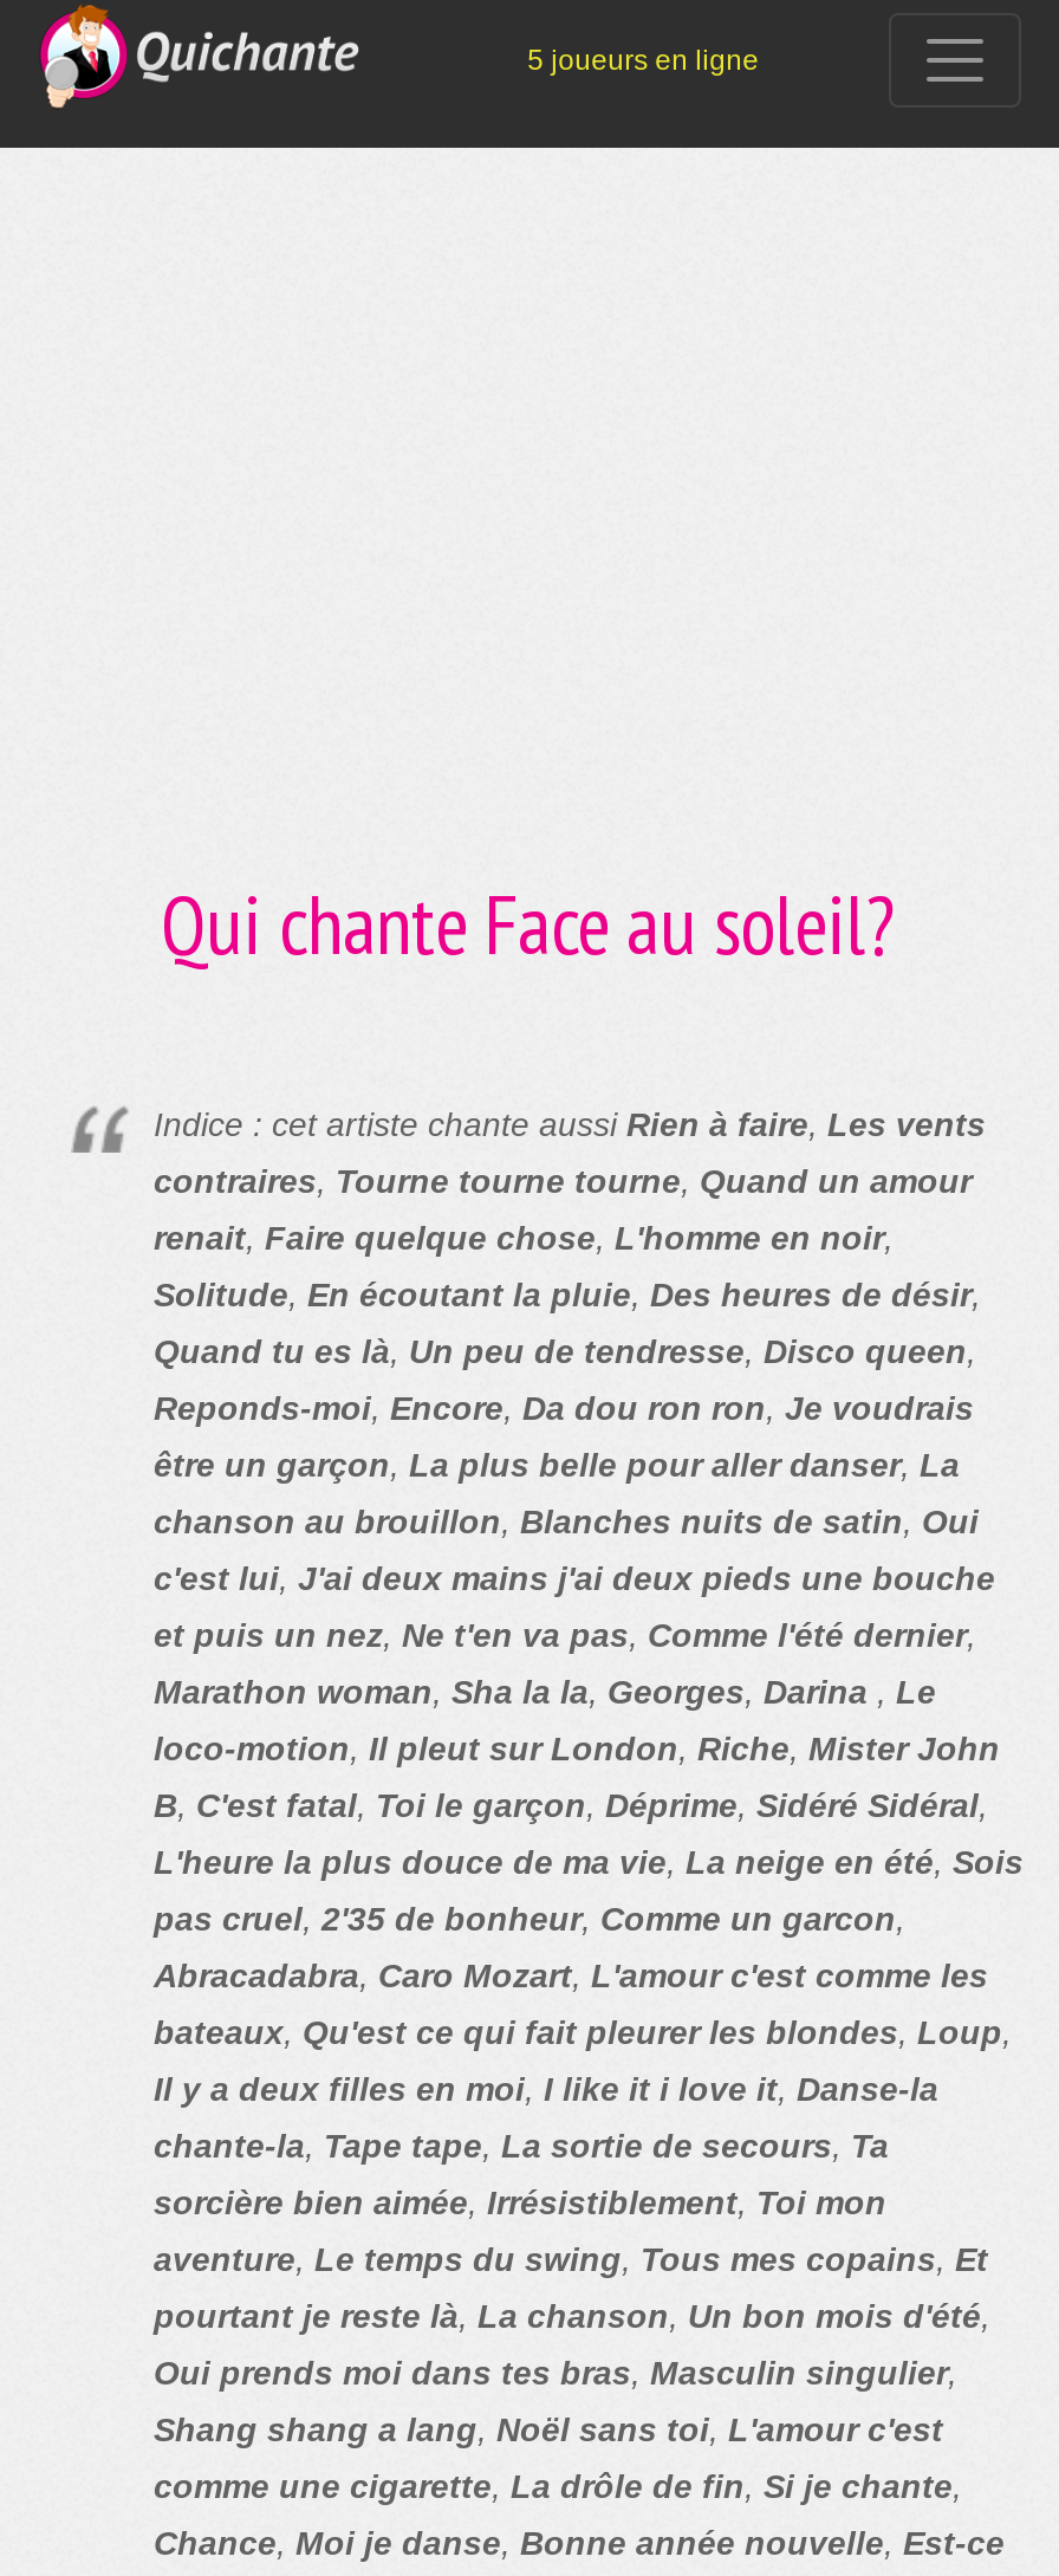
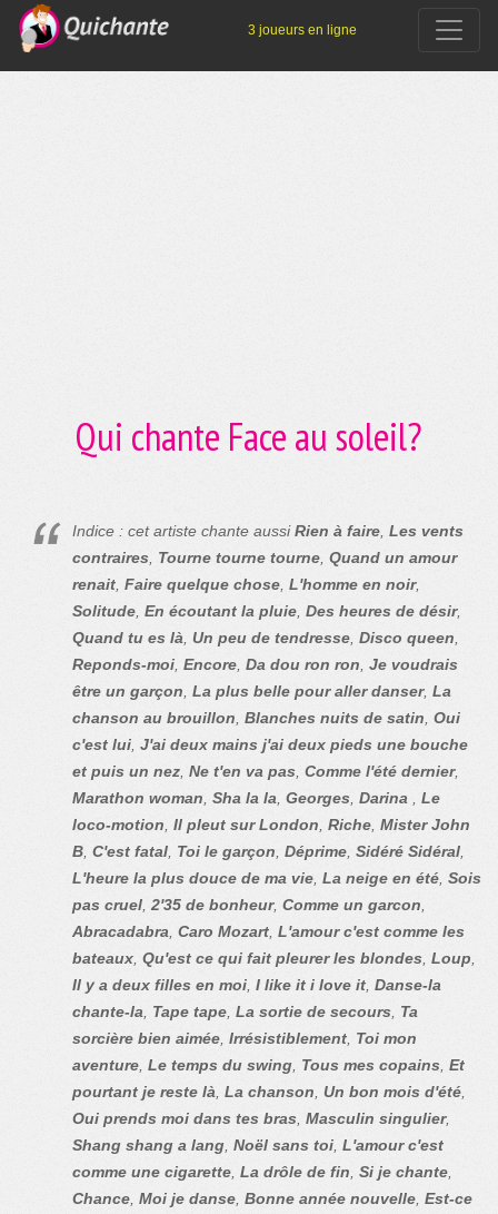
[528,44,759,77] 5 joueurs en ligne -> [248,22,357,38] 3 joueurs en ligne

